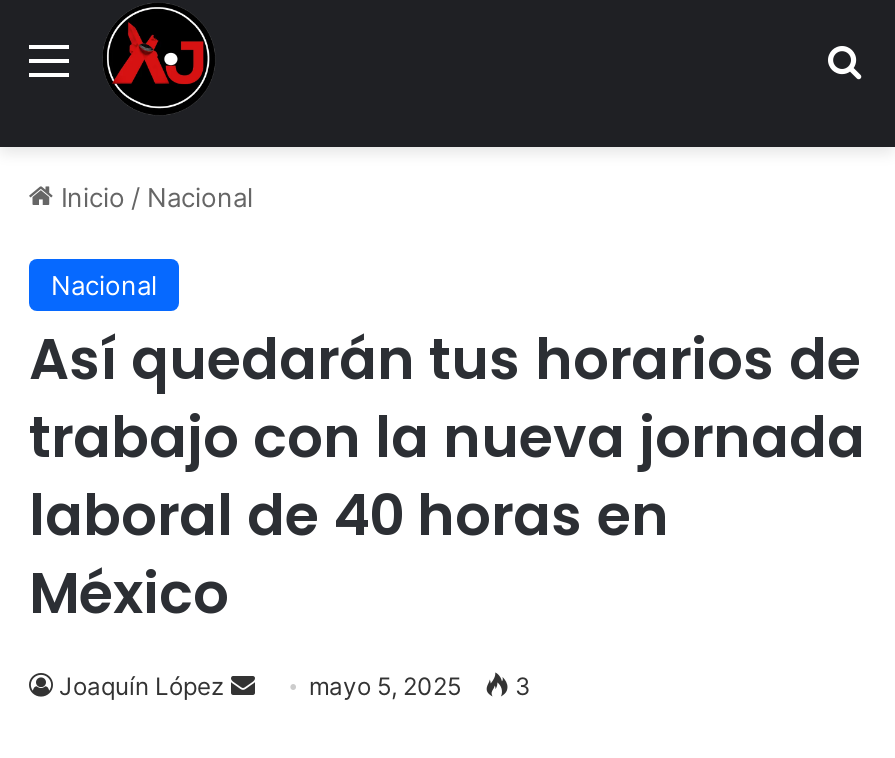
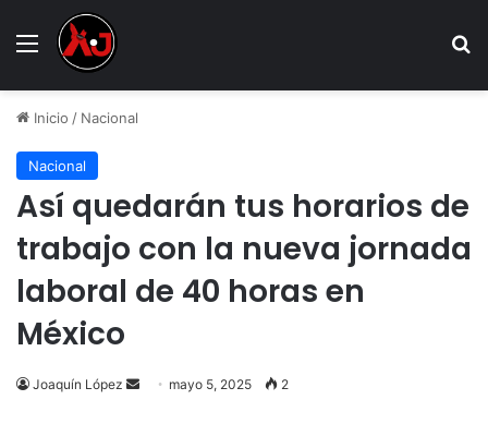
[509,671,531,701] 3 -> [278,376,289,392] 2

